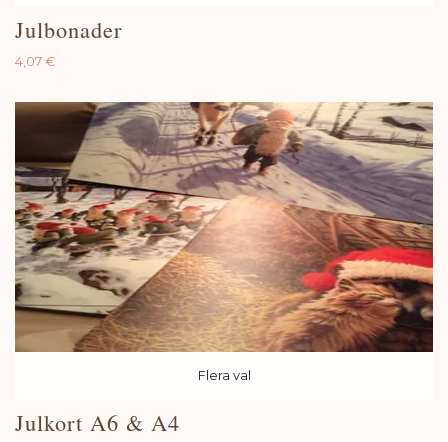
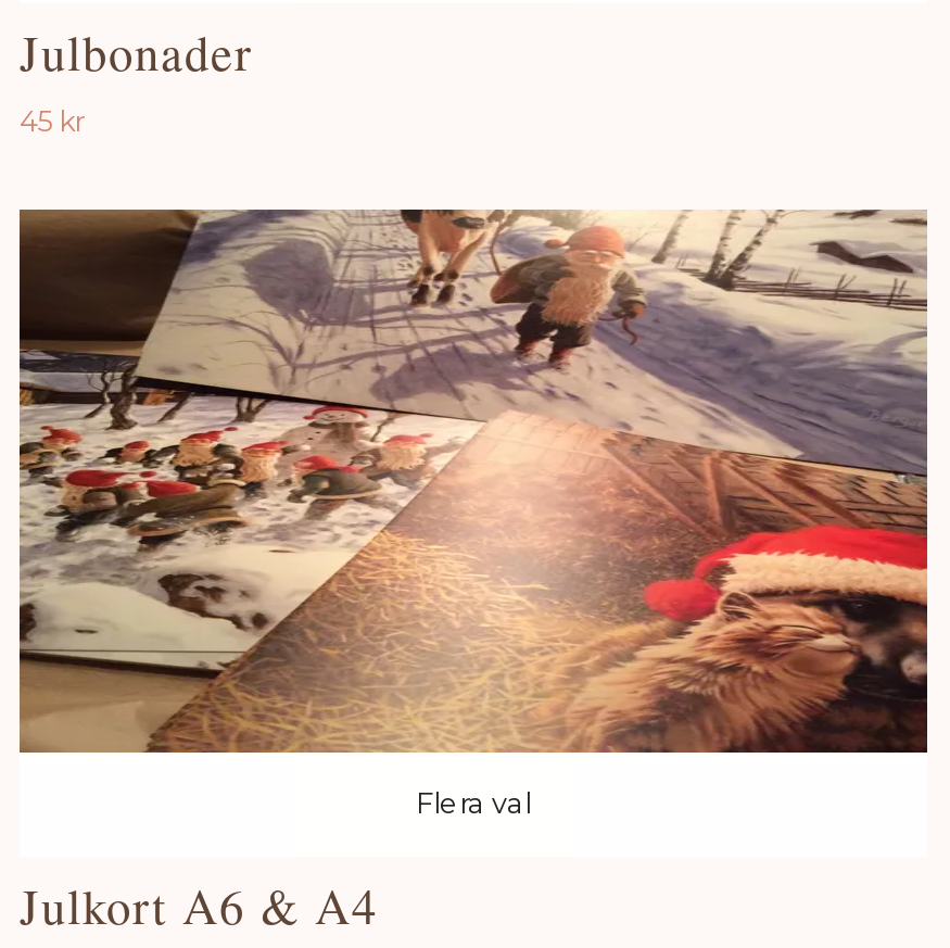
[15,54,55,69] 4,07 € -> [20,105,85,138] 45 kr

